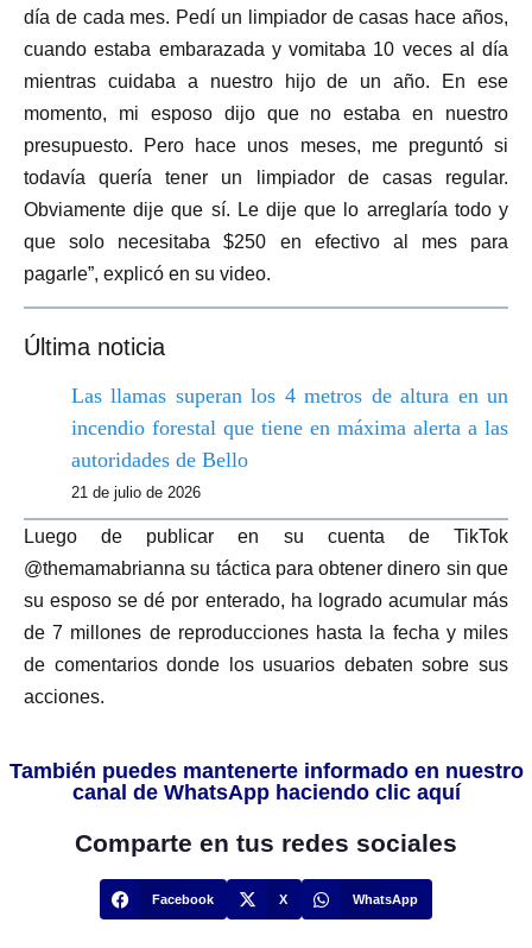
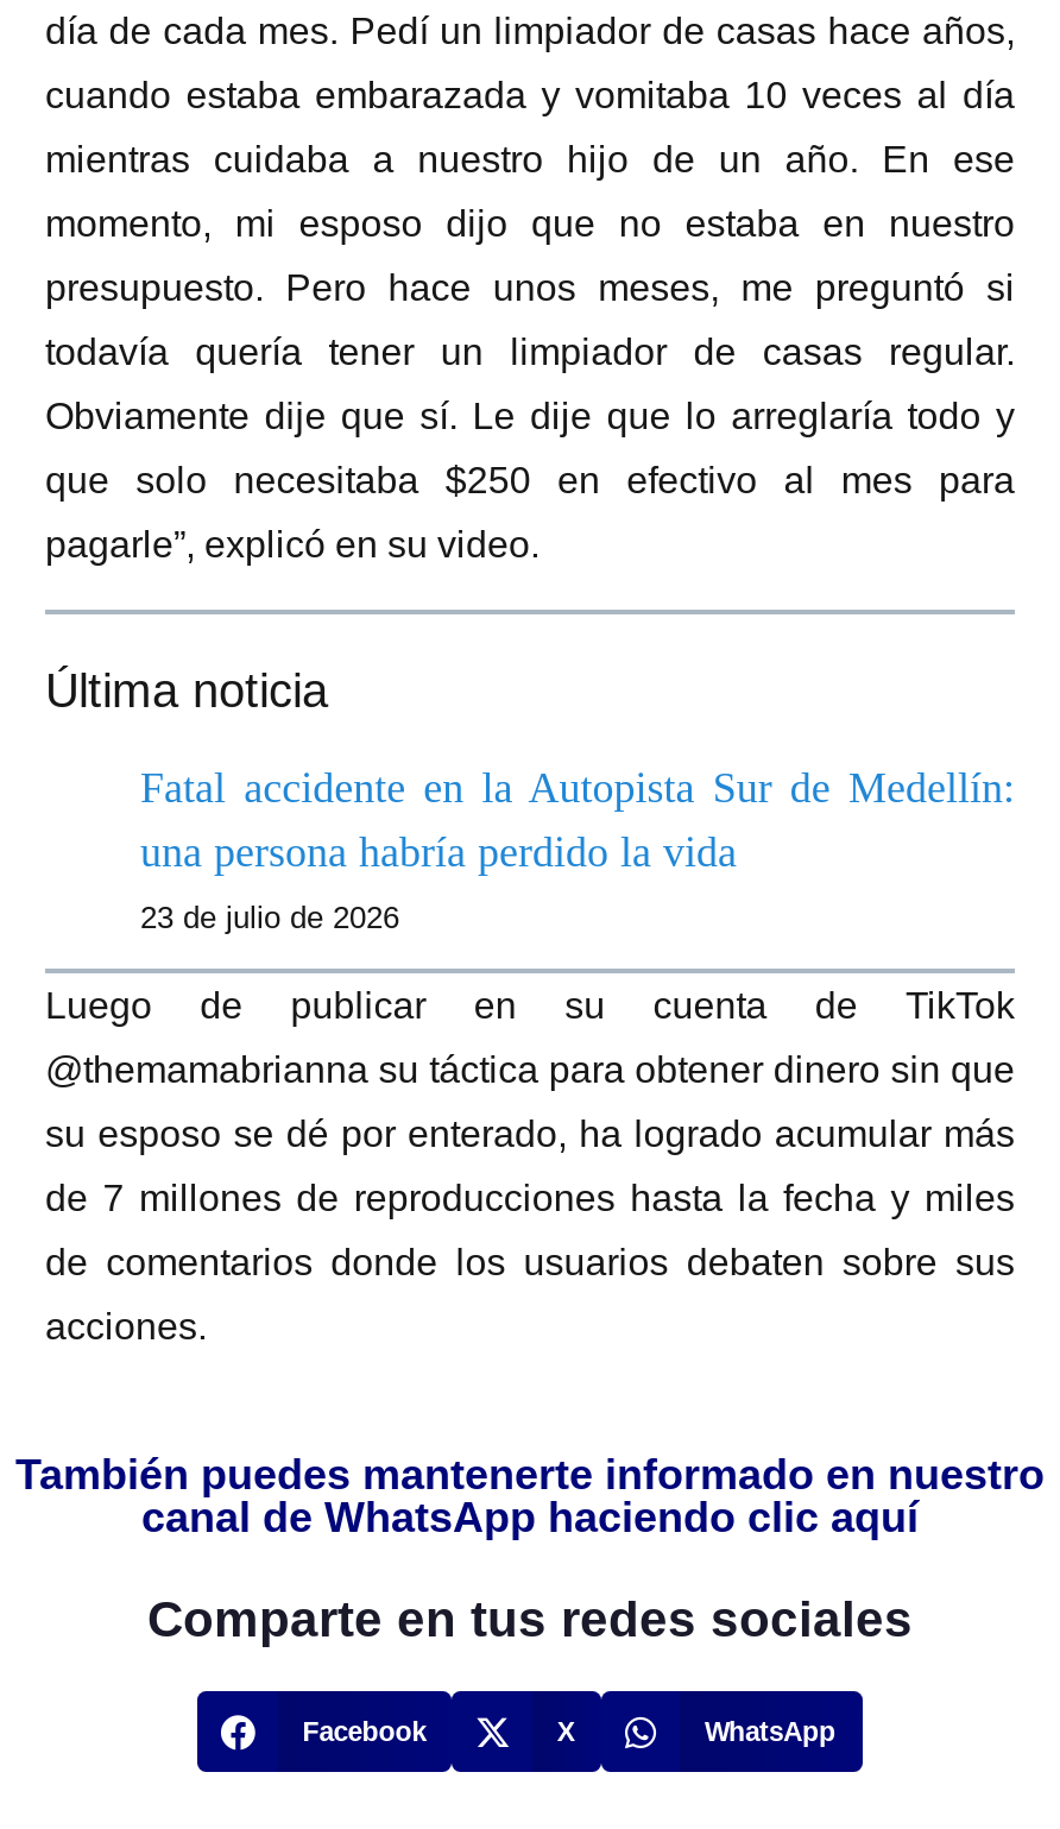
[71,384,508,472] Las llamas superan los 4 metros de altura en un | incendio forestal que tiene en máxima alerta a las | autoridades de Bello -> [140,764,1015,876] Fatal accidente en la Autopista Sur de Medellín: | una persona habría perdido la vida
[71,484,201,501] 21 de julio de 2026 -> [140,900,399,936] 23 de julio de 2026

